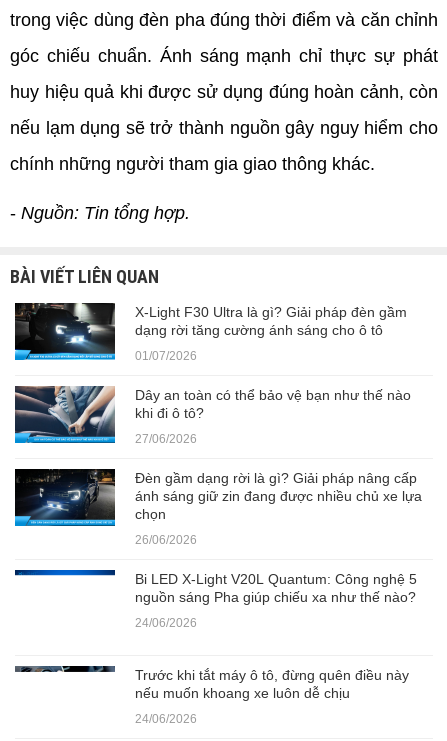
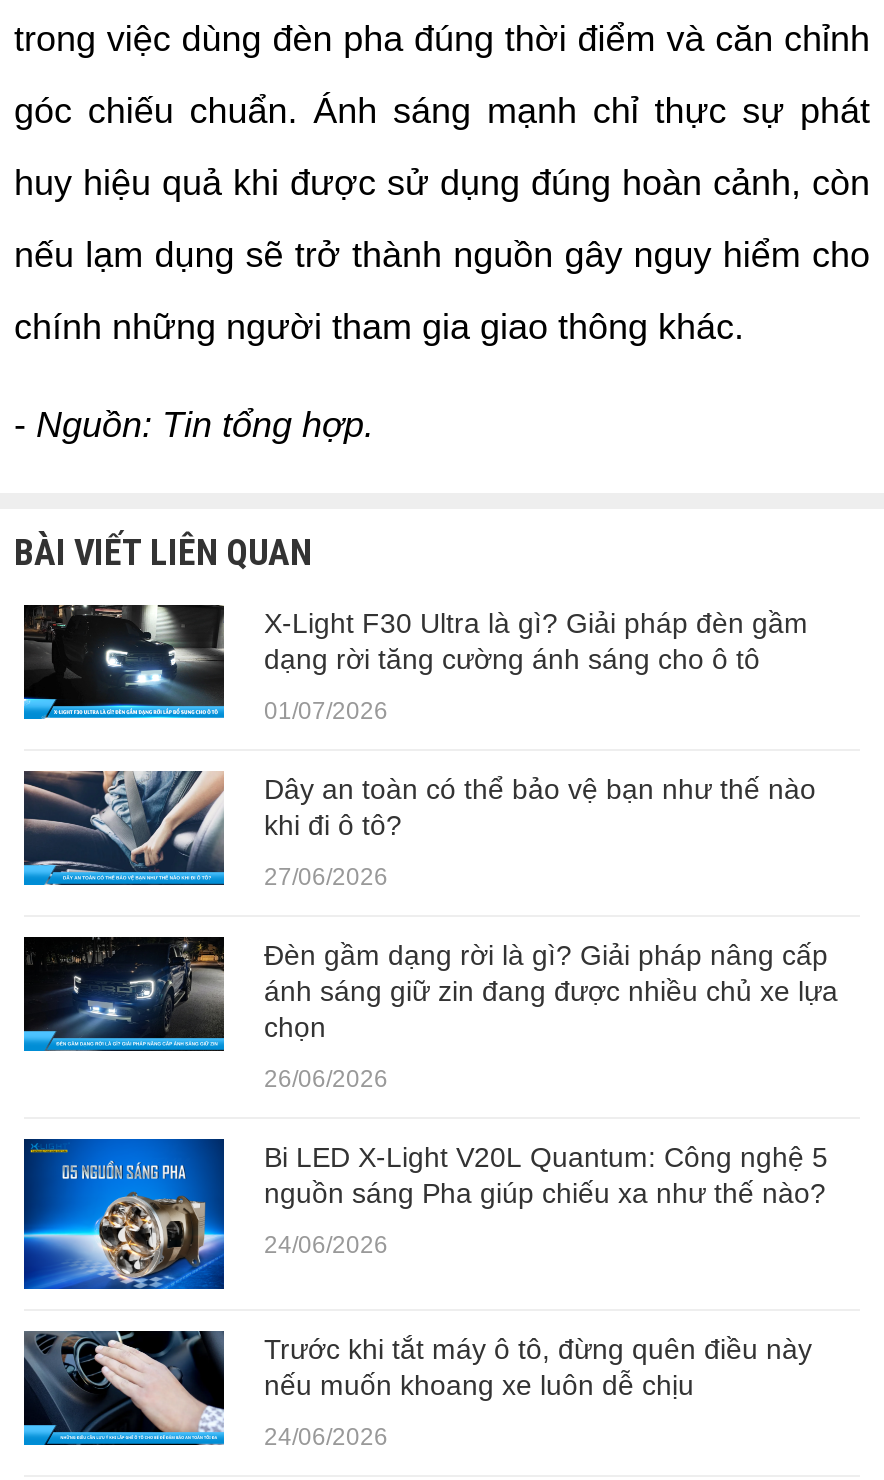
none -> [22,1149,226,1291] [image]
none -> [22,1343,226,1447] [image]

